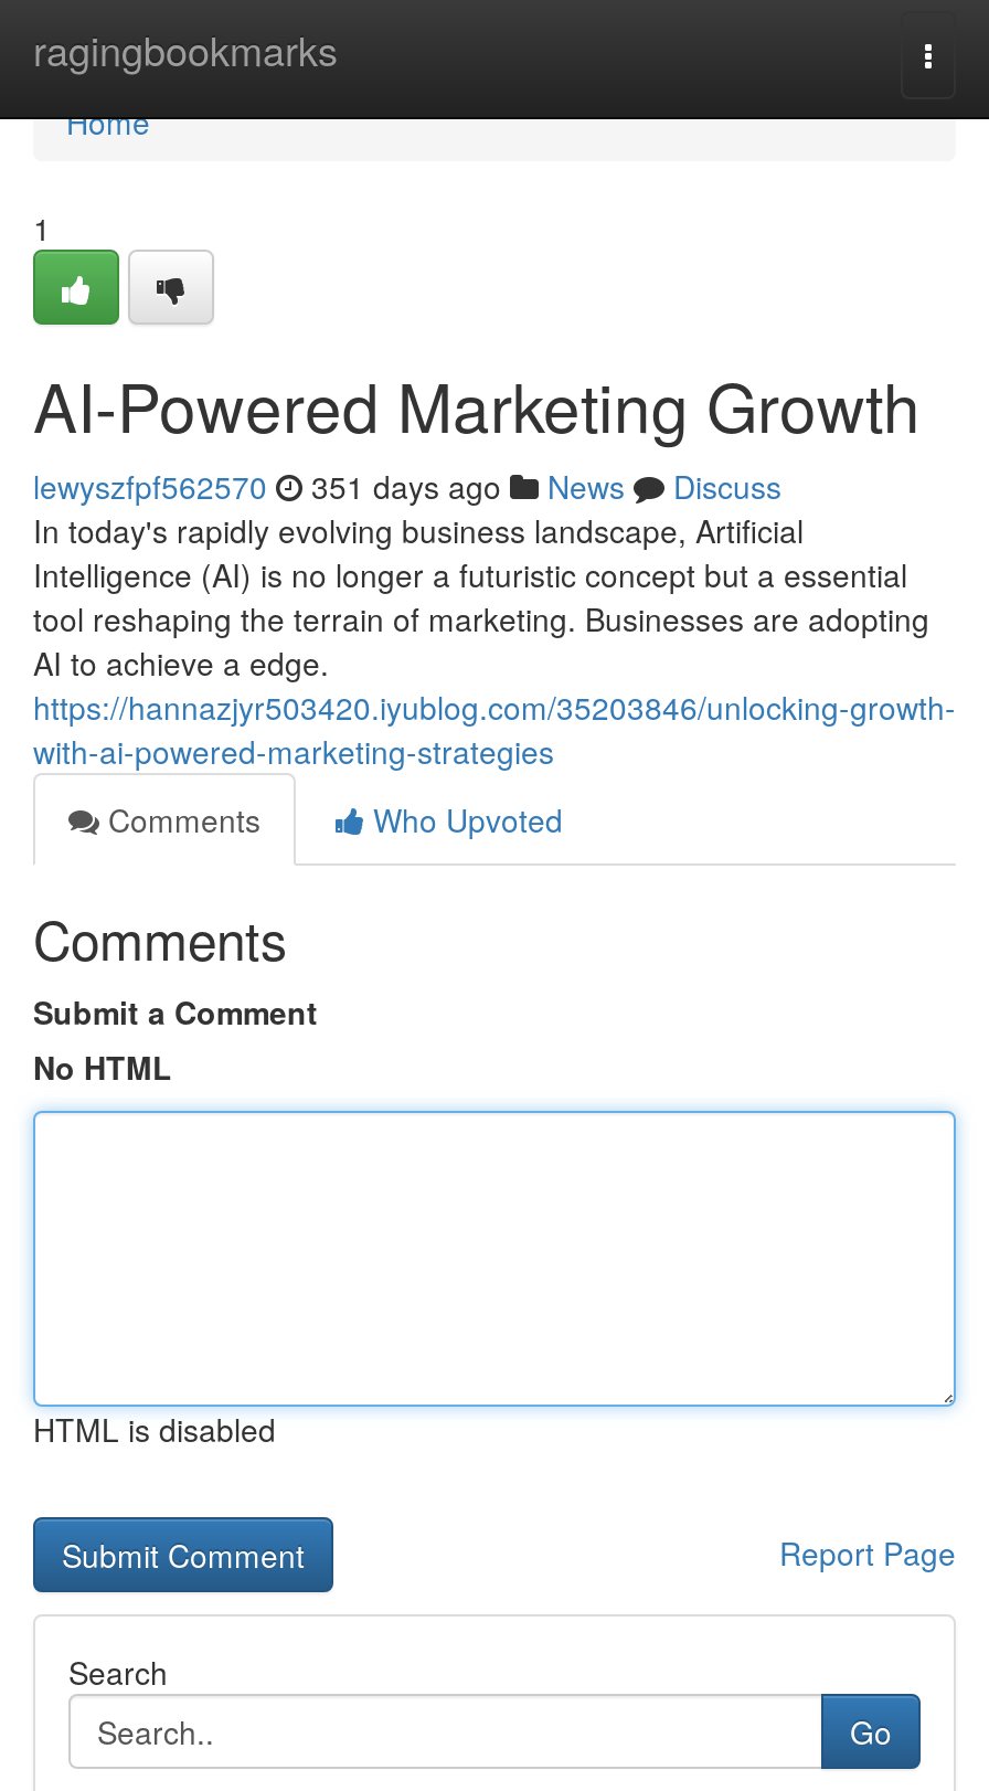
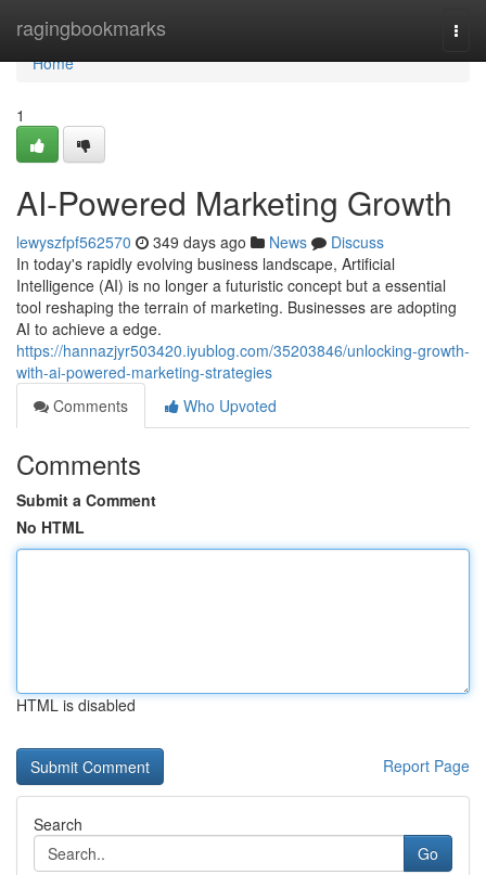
[33,464,781,508] lewyszfpf562570 351 days ago News Discuss -> [16,231,384,253] lewyszfpf562570 349 days ago News Discuss

